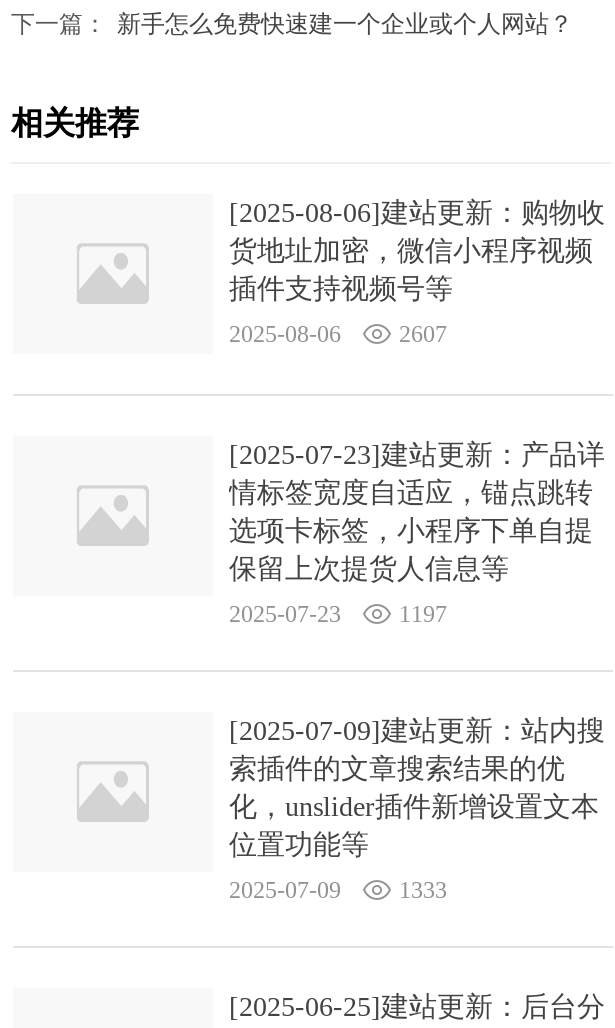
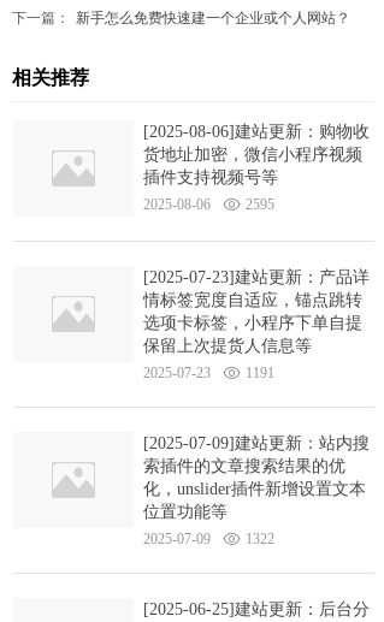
[399,320,447,348] 2607 -> [246,196,274,213] 2595
[399,600,447,628] 1197 -> [246,365,274,381] 1191
[399,876,447,904] 1333 -> [246,531,274,547] 1322

